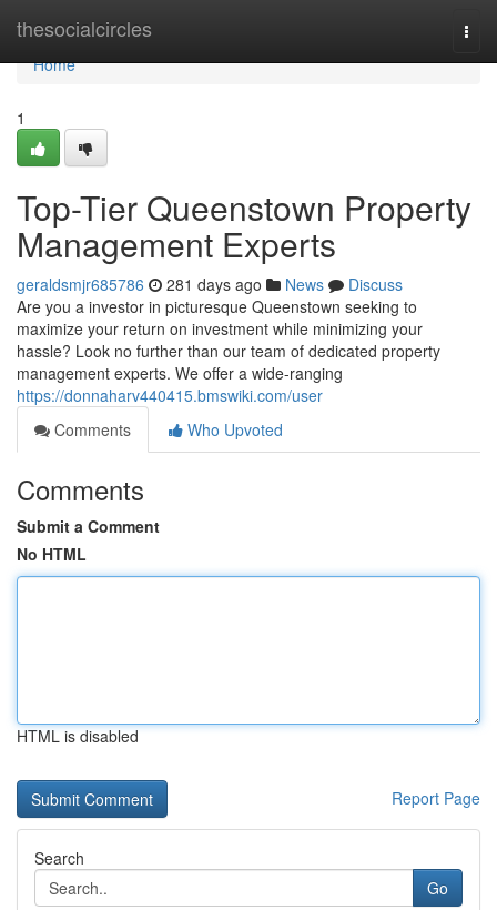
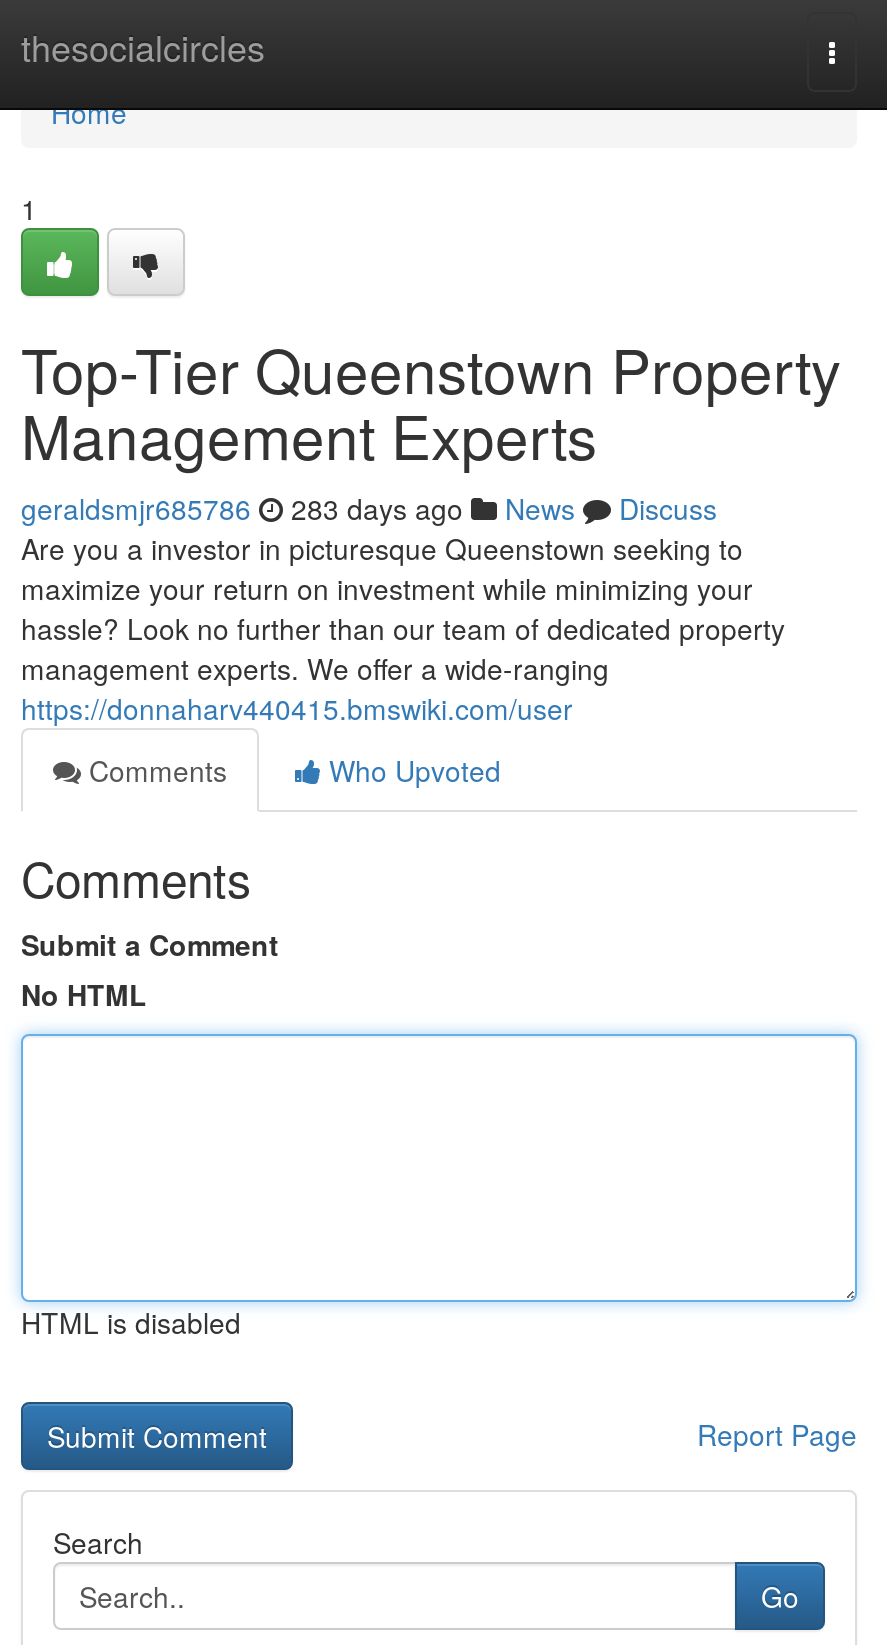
[17,273,403,295] geraldsmjr685786 281 days ago News Discuss -> [21,488,717,528] geraldsmjr685786 283 days ago News Discuss

